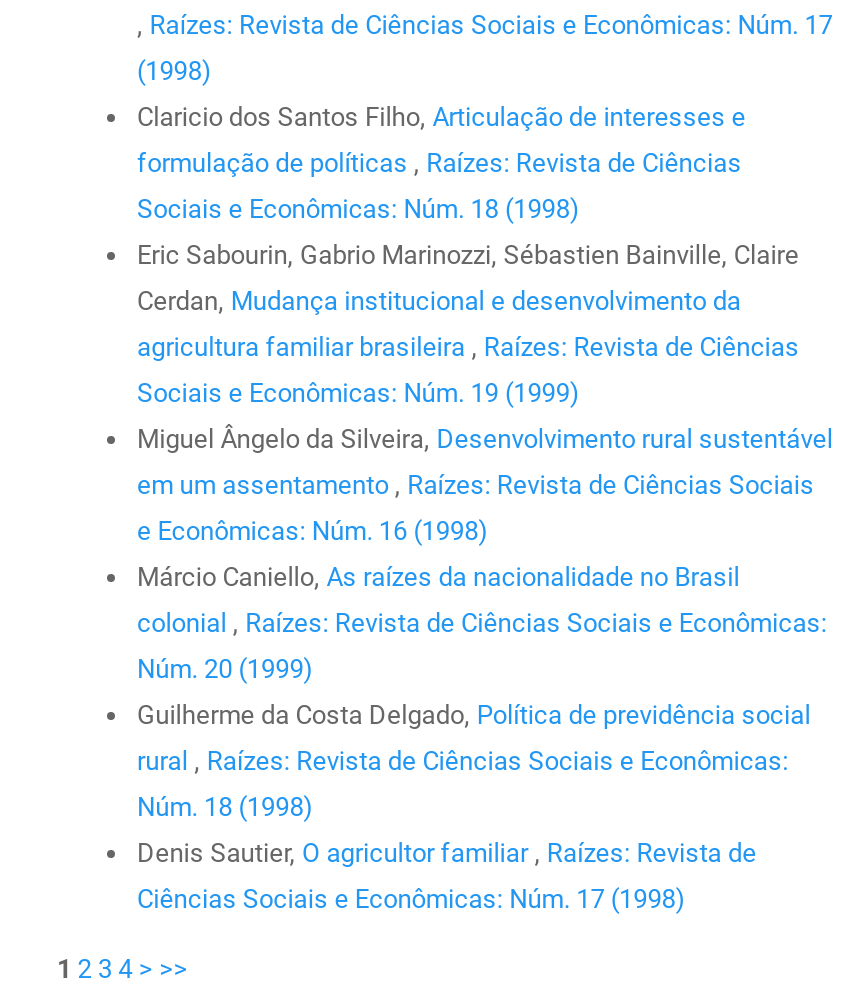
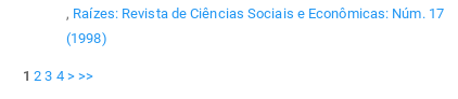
[137,102,833,914] Claricio dos Santos Filho, Articulação de interesses e | formulação de políticas, Raízes: Revista de Ciências | Sociais e Econômicas: Núm. 18 (1998) | Eric Sabourin, Gabrio Marinozzi, Sébastien Bainville, Claire | Cerdan, Mudança institucional e desenvolvimento da | agricultura familiar brasileira, Raízes: Revista de Ciências | Sociais e Econômicas: Núm. 19 (1999) | Miguel Ângelo da Silveira, Desenvolvimento rural sustentável | em um assentamento, Raízes: Revista de Ciências Sociais | e Econômicas: Núm. 16 (1998) | Márcio Caniello, As raízes da nacionalidade no Brasil | colonial, Raízes: Revista de Ciências Sociais e Econômicas: | Núm. 20 (1999) | Guilherme da Costa Delgado, Política de previdência social | rural, Raízes: Revista de Ciências Sociais e Econômicas: | Núm. 18 (1998) | Denis Sautier, O agricultor familiar, Raízes: Revista de | Ciências Sociais e Econômicas: Núm. 17 (1998) -> none

